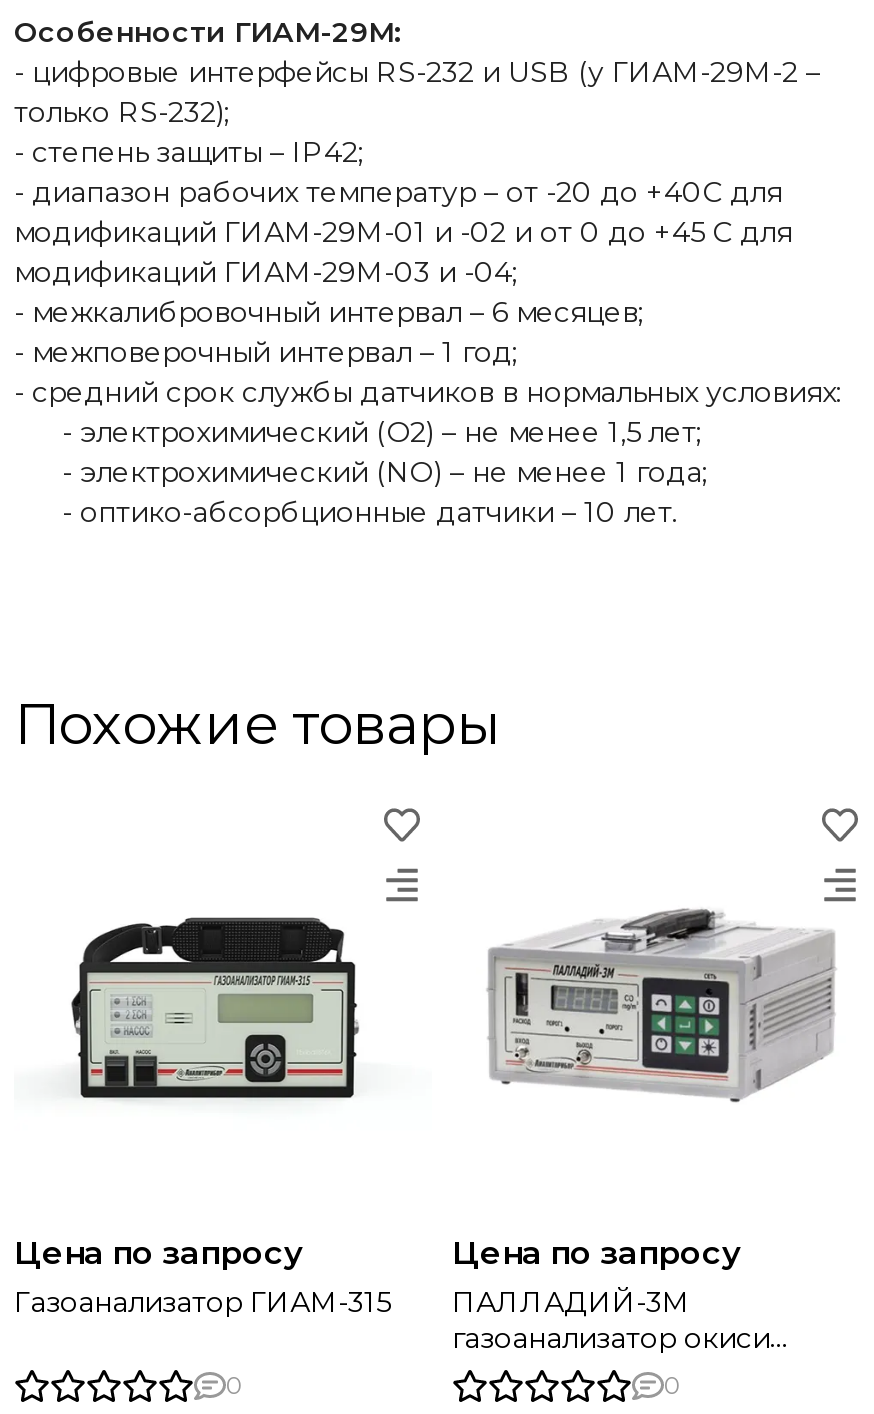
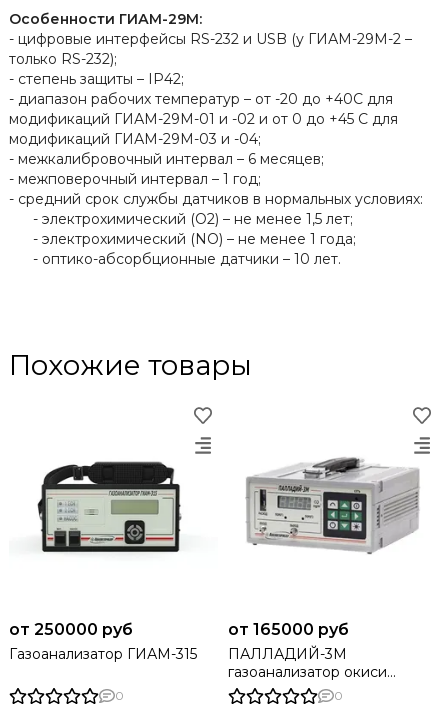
[14,1233,302,1271] Цена по запросу -> [34,620,133,639] 250000 руб
[452,1233,740,1271] Цена по запросу -> [253,620,349,639] 165000 руб

